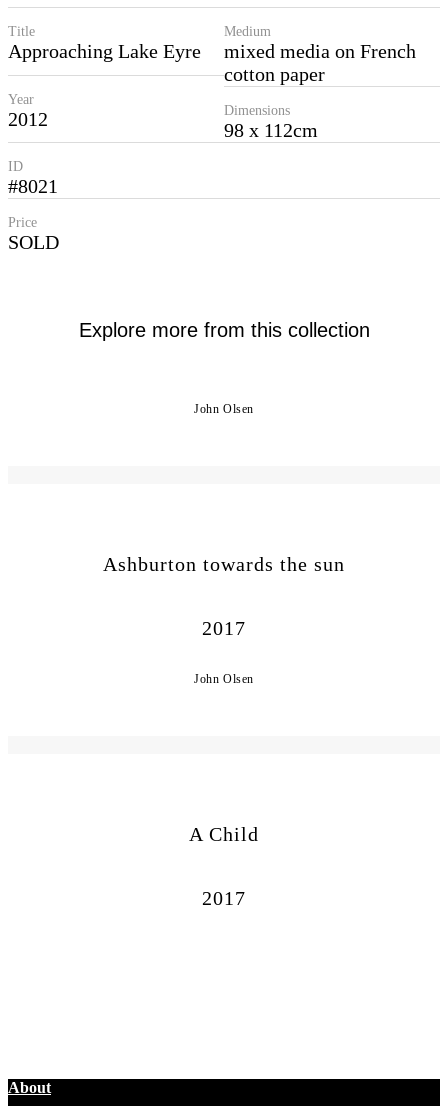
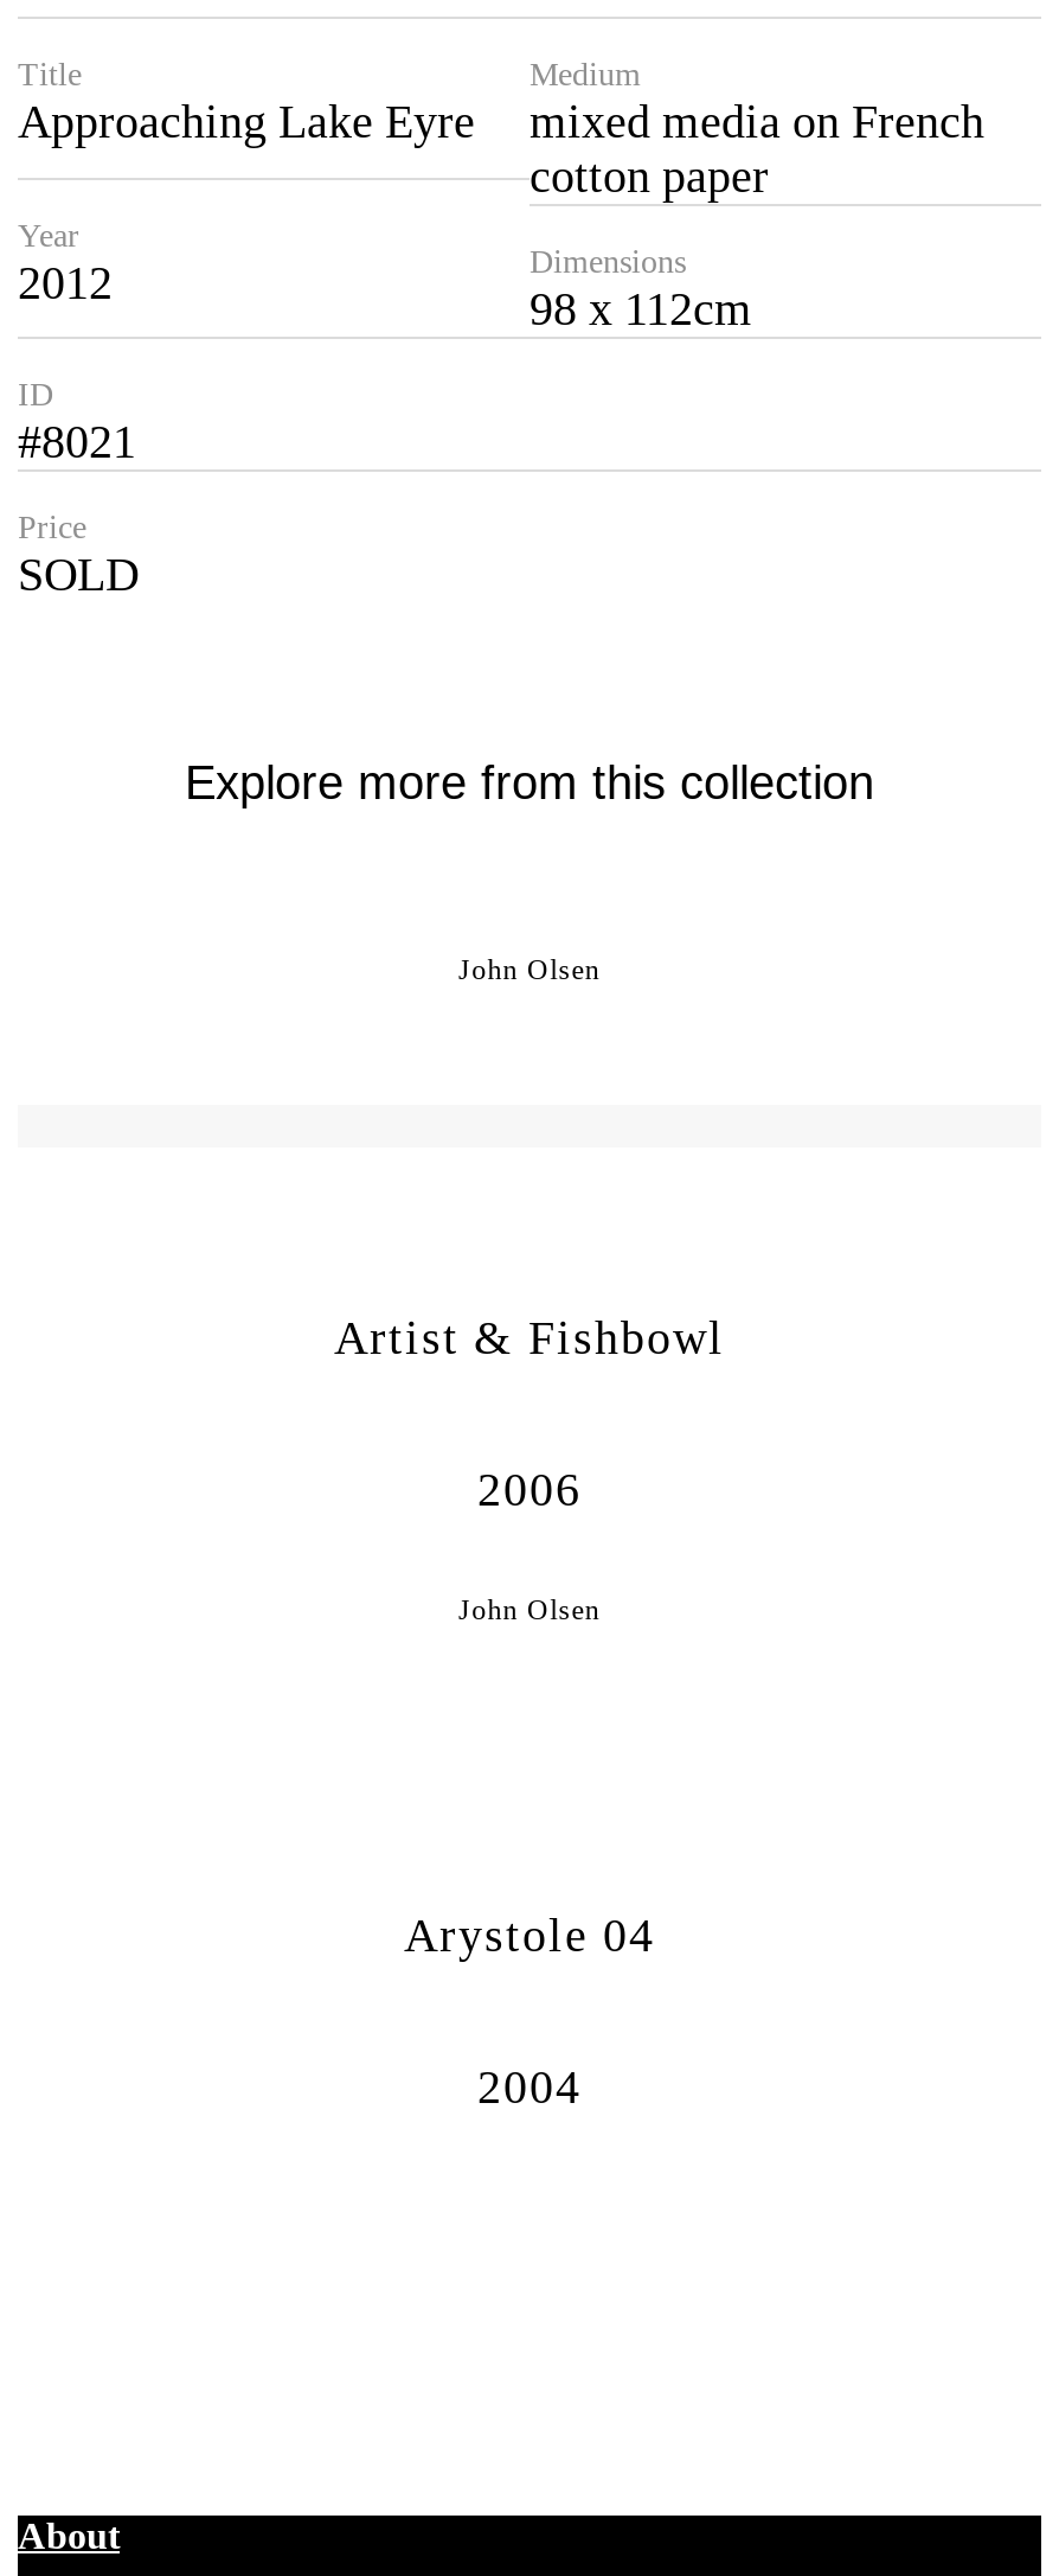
[103,553,345,575] Ashburton towards the sun -> [334,1310,725,1362] Artist & Fishbowl
[202,617,246,639] 2017 -> [477,1462,582,1514] 2006
[189,823,259,845] A Child -> [404,1908,655,1960] Arystole 04
[202,887,246,909] 2017 -> [477,2059,582,2112] 2004

